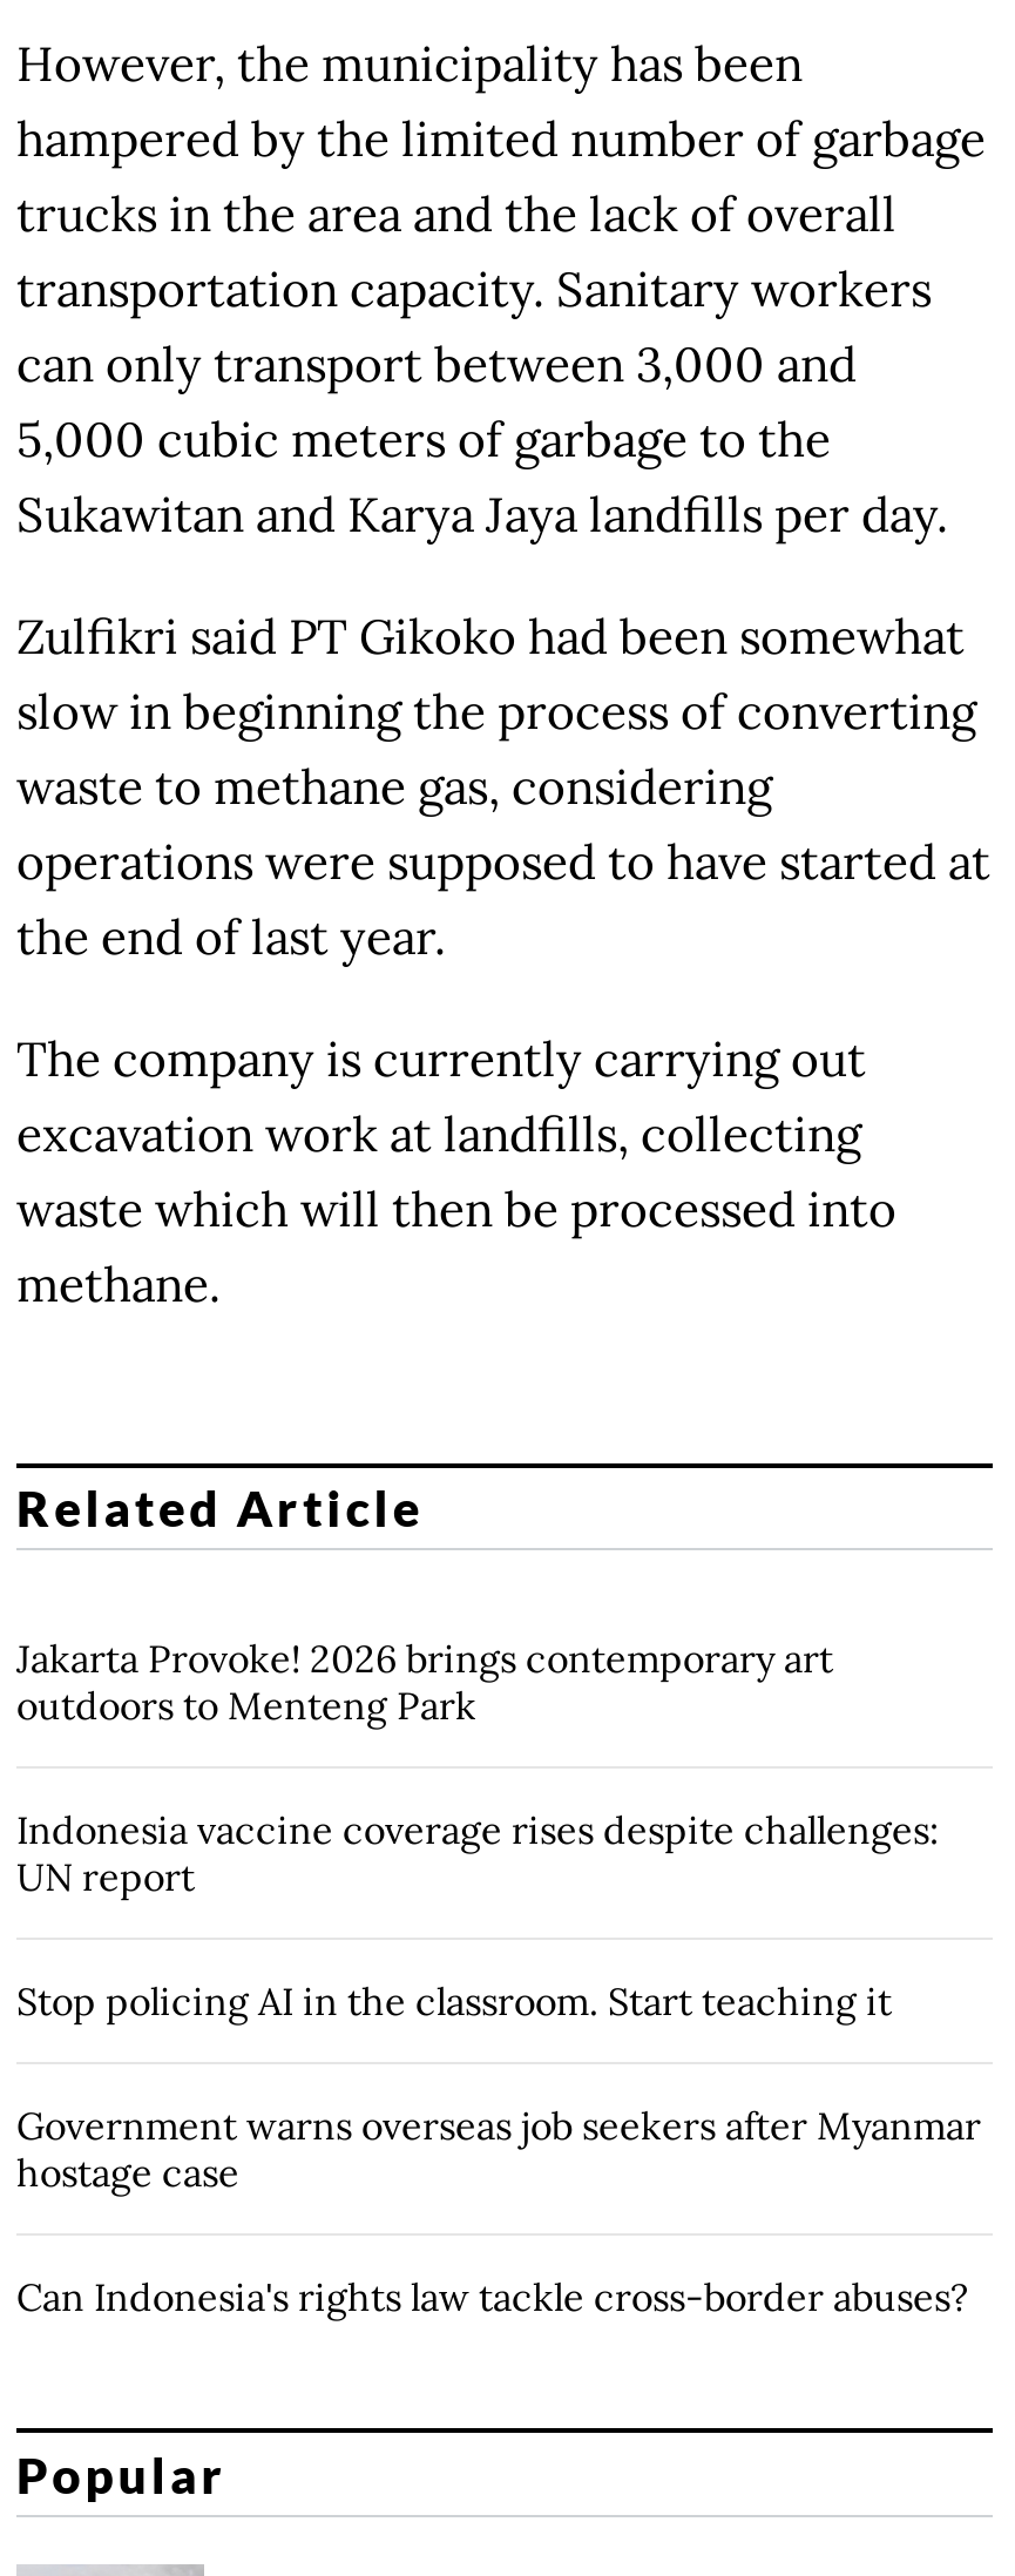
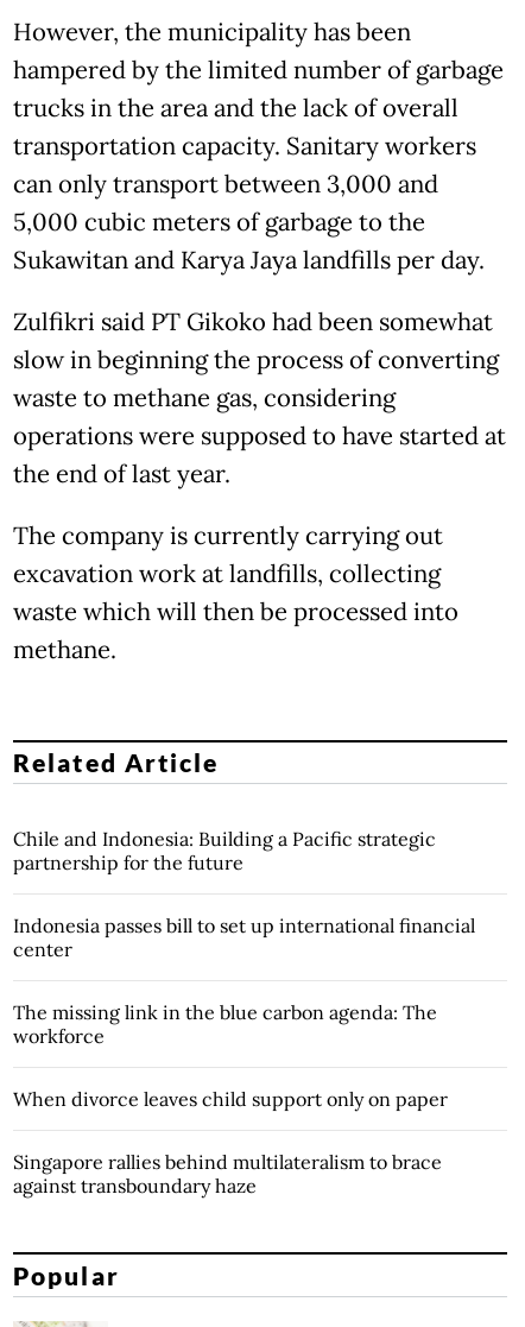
[16,1635,833,1729] Jakarta Provoke! 2026 brings contemporary art | outdoors to Menteng Park -> [13,827,436,875] Chile and Indonesia: Building a Pacific strategic | partnership for the future
[16,1807,939,1901] Indonesia vaccine coverage rises despite challenges: | UN report -> [13,914,475,961] Indonesia passes bill to set up international financial | center
[16,1978,892,2025] Stop policing AI in the classroom. Start teaching it -> [13,1001,437,1048] The missing link in the blue carbon agenda: The | workforce
[16,2103,981,2196] Government warns overseas job seekers after Myanmar | hostage case -> [13,1087,448,1111] When divorce leaves child support only on paper
[16,2274,969,2321] Can Indonesia's rights law tackle cross-border abuses? -> [13,1150,442,1198] Singapore rallies behind multilateralism to brace | against transboundary haze

